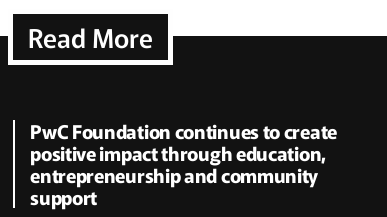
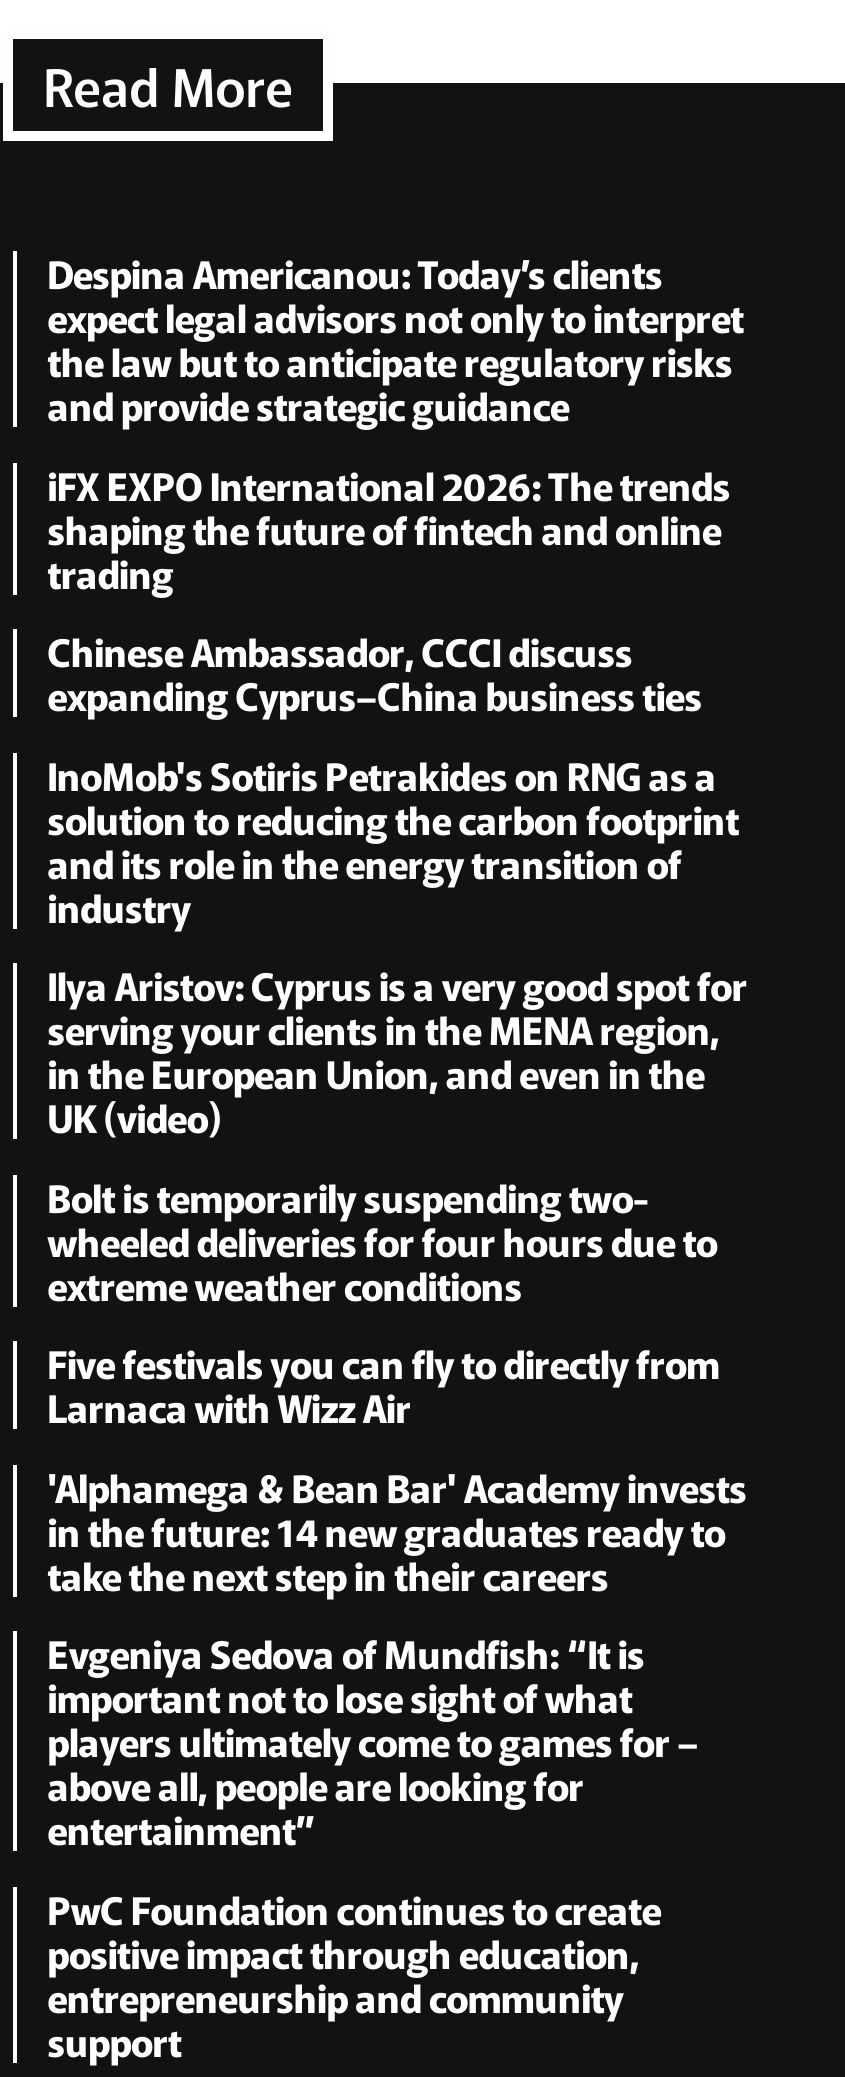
none -> [47,245,747,1855] Despina Americanou: Today’s clients | expect legal advisors not only to interpret | the law but to anticipate regulatory risks | and provide strategic guidance | iFX EXPO International 2026: The trends | shaping the future of fintech and online | trading | Chinese Ambassador, CCCI discuss | expanding Cyprus–China business ties | InoMob's Sotiris Petrakides on RNG as a | solution to reducing the carbon footprint | and its role in the energy transition of | industry | Ilya Aristov: Cyprus is a very good spot for | serving your clients in the MENA region, | in the European Union, and even in the | UK (video) | Bolt is temporarily suspending two- | wheeled deliveries for four hours due to | extreme weather conditions | Five festivals you can fly to directly from | Larnaca with Wizz Air | 'Alphamega & Bean Bar' Academy invests | in the future: 14 new graduates ready to | take the next step in their careers | Evgeniya Sedova of Mundfish: “It is | important not to lose sight of what | players ultimately come to games for – | above all, people are looking for | entertainment”

